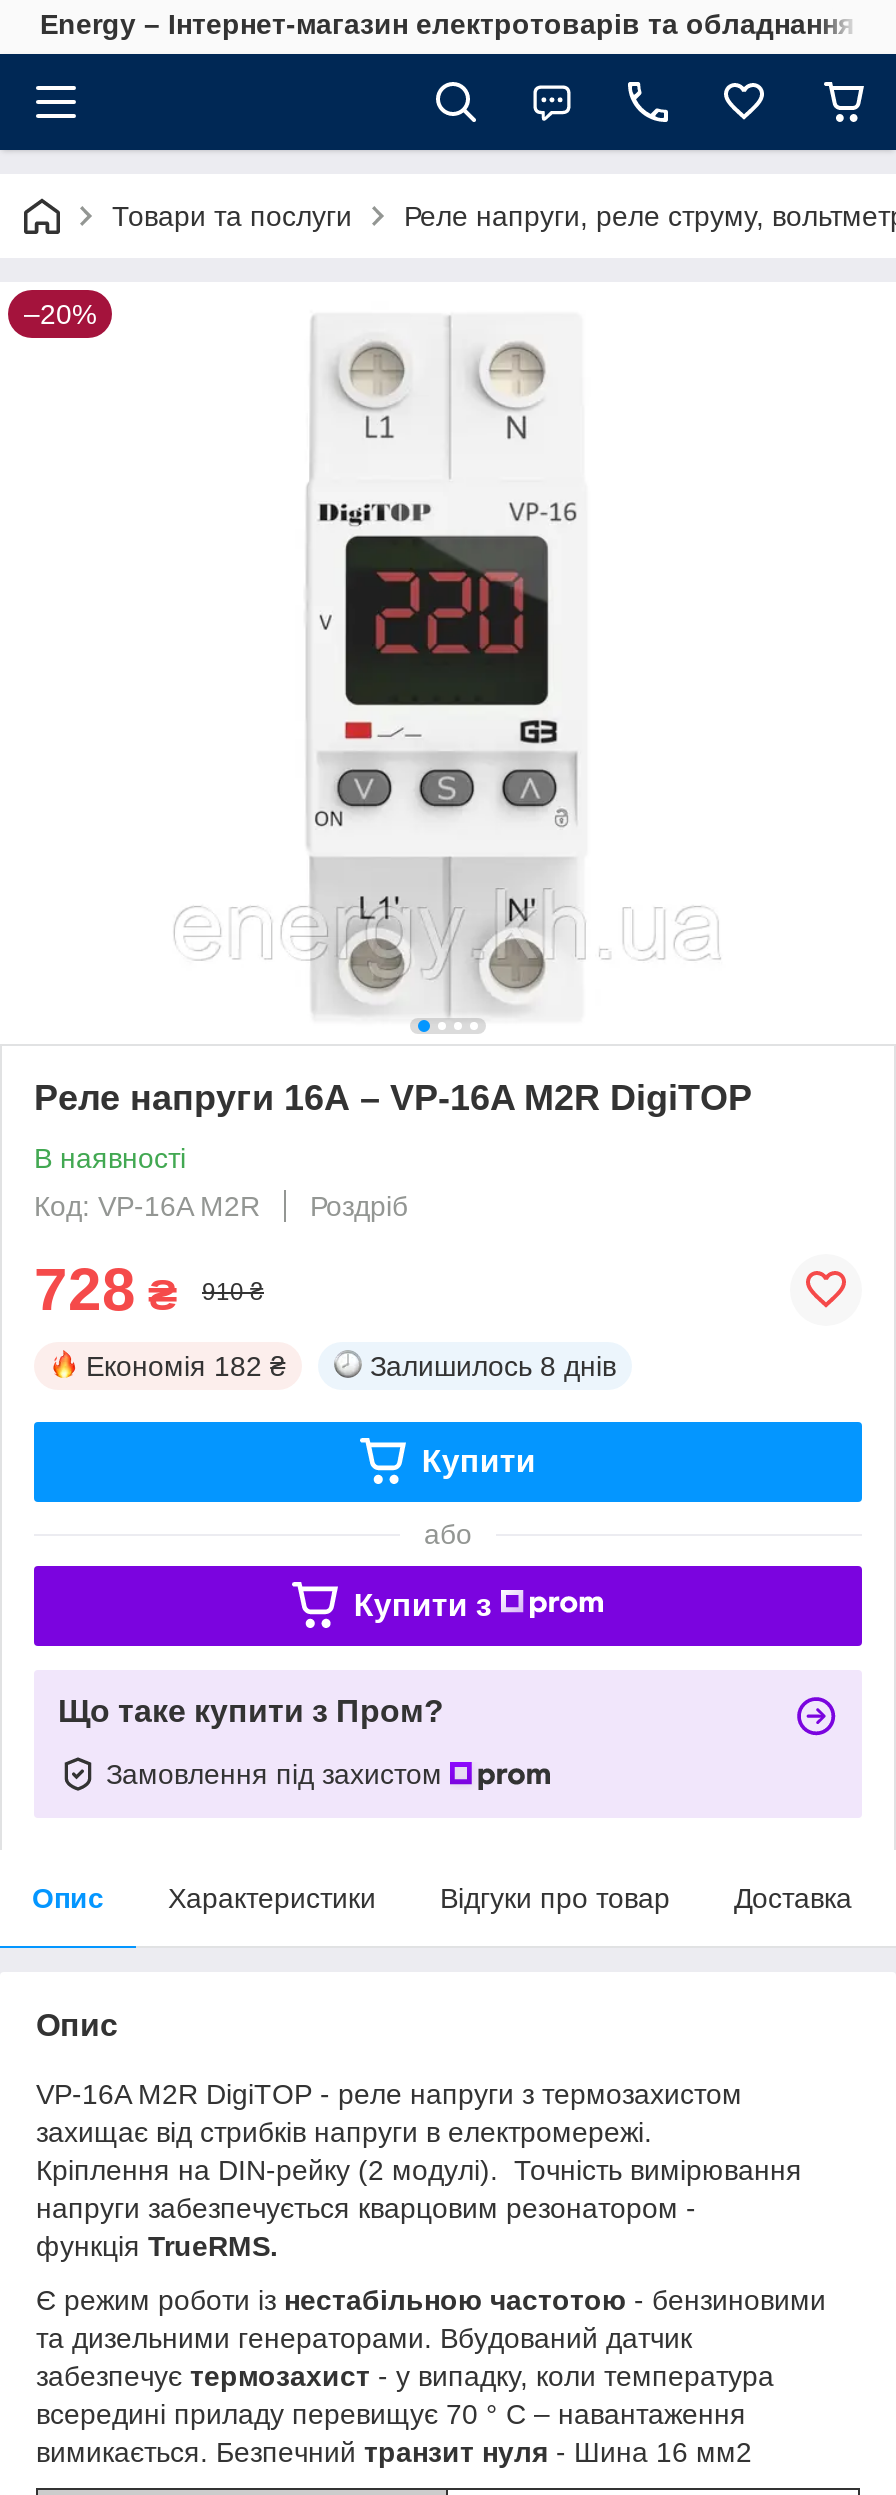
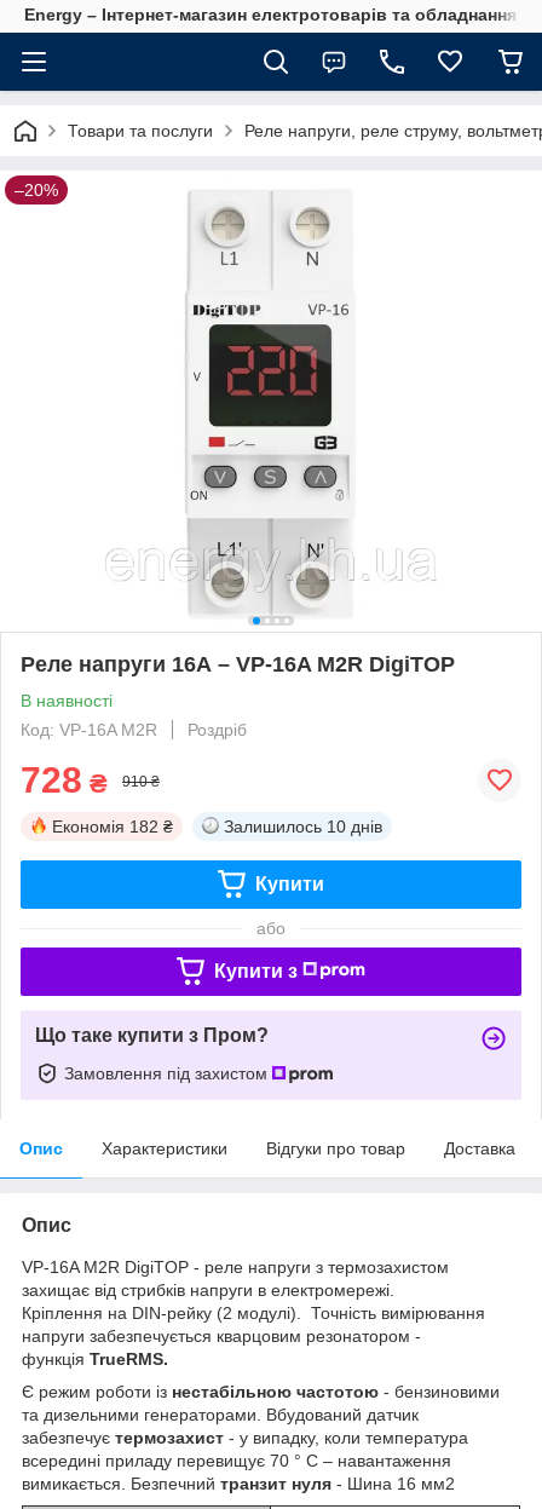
[370,1350,616,1382] Залишилось 8 днів -> [224,817,382,836] Залишилось 10 днів

